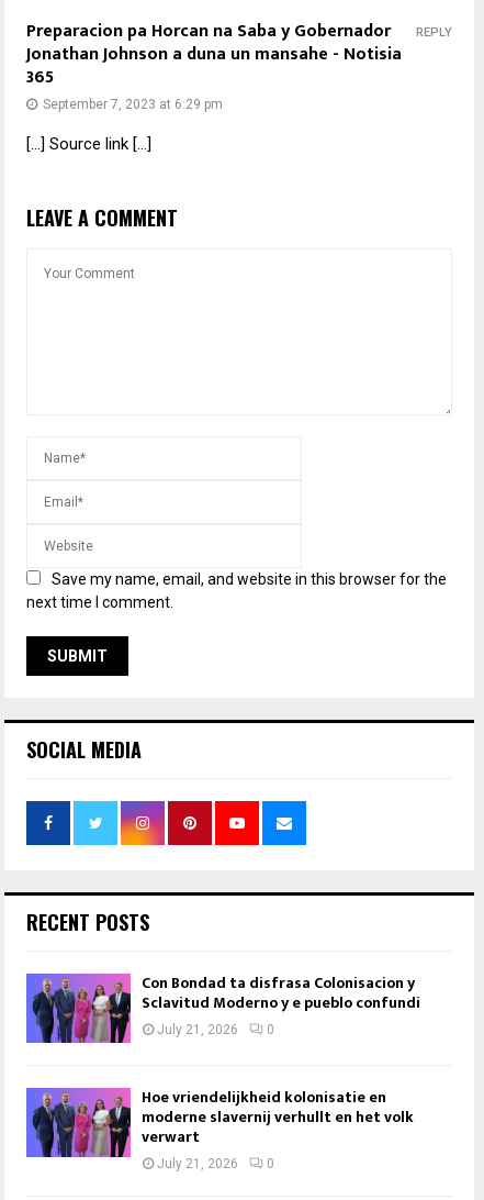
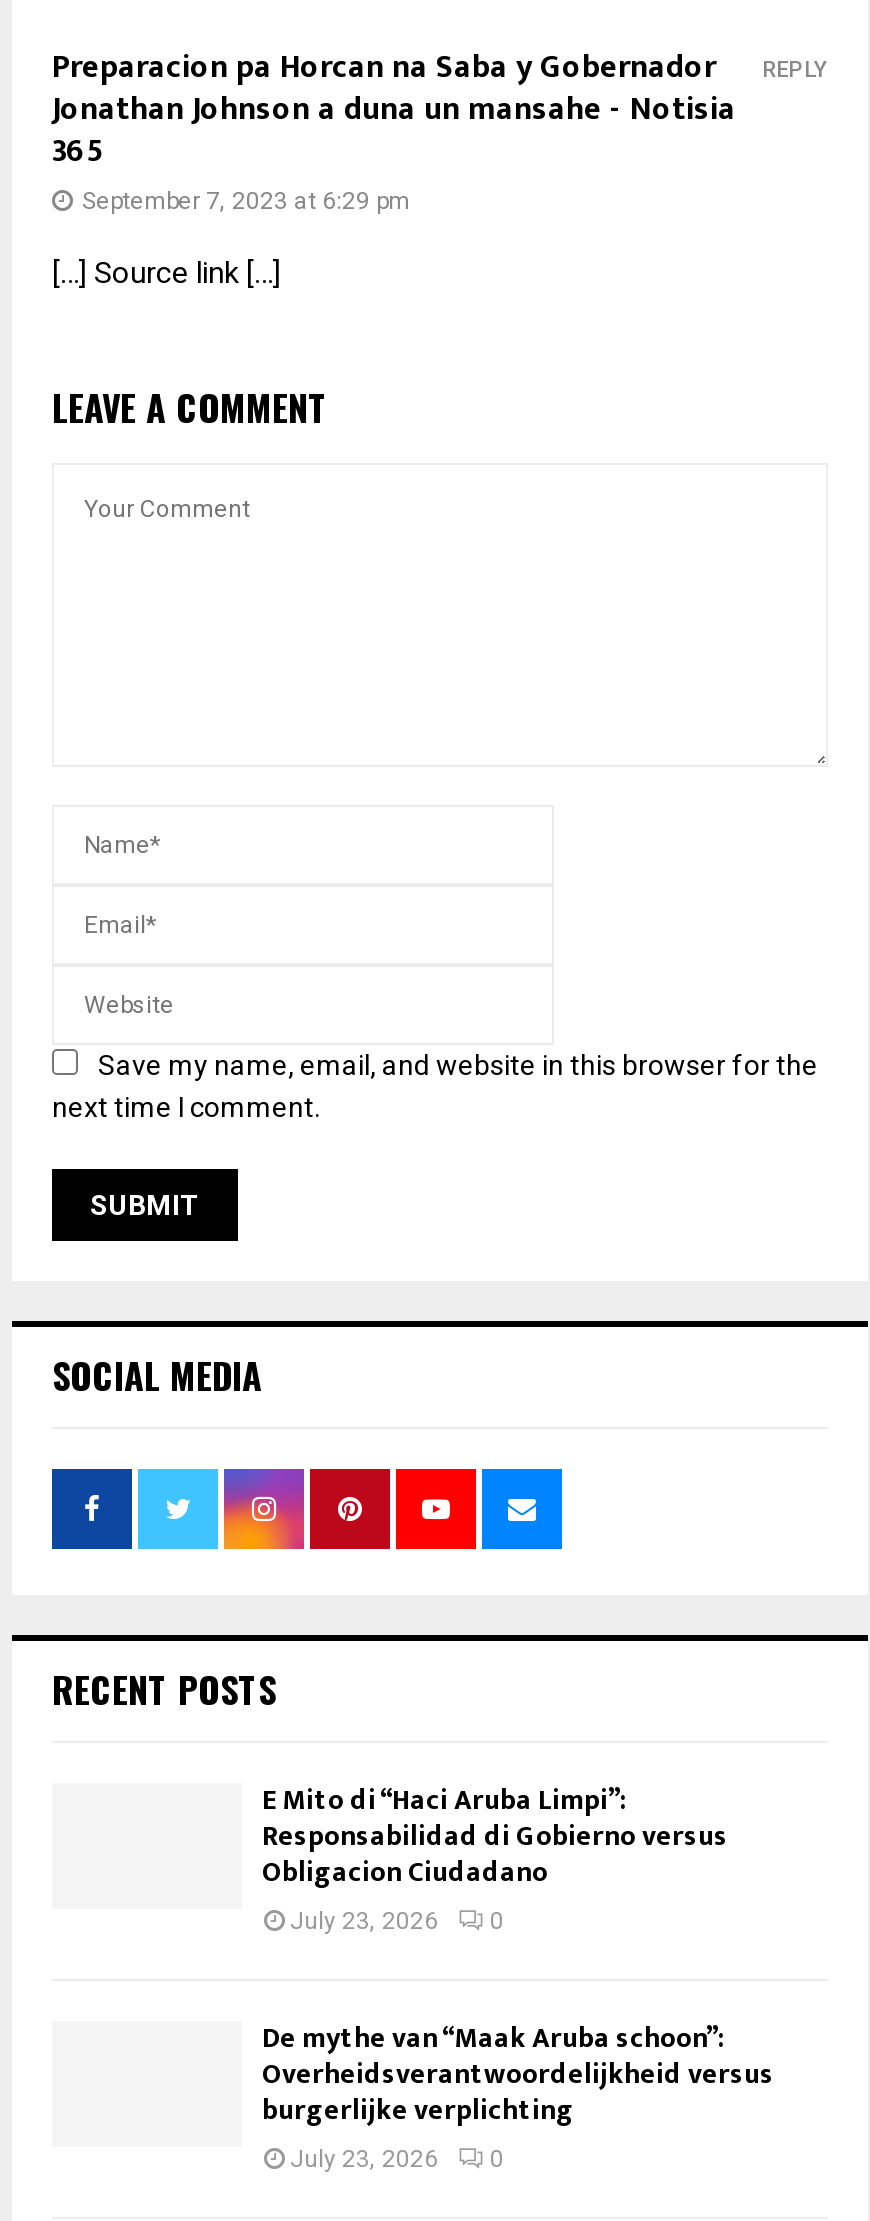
[25,973,132,1044] [image] -> none
[142,970,420,1037] Con Bondad ta disfrasa Colonisacion y | Sclavitud Moderno y e pueblo confundi | July 21, 2026 -> [262,1776,728,1934] E Mito di “Haci Aruba Limpi”: | Responsabilidad di Gobierno versus | Obligacion Ciudadano | July 23, 2026
[25,1087,130,1158] [image] -> none
[142,1085,414,1171] Hoe vriendelijkheid kolonisatie en | moderne slavernij verhullt en het volk | verwart | July 21, 2026 -> [262,2014,774,2172] De mythe van “Maak Aruba schoon”: | Overheidsverantwoordelijkheid versus | burgerlijke verplichting | July 23, 2026

